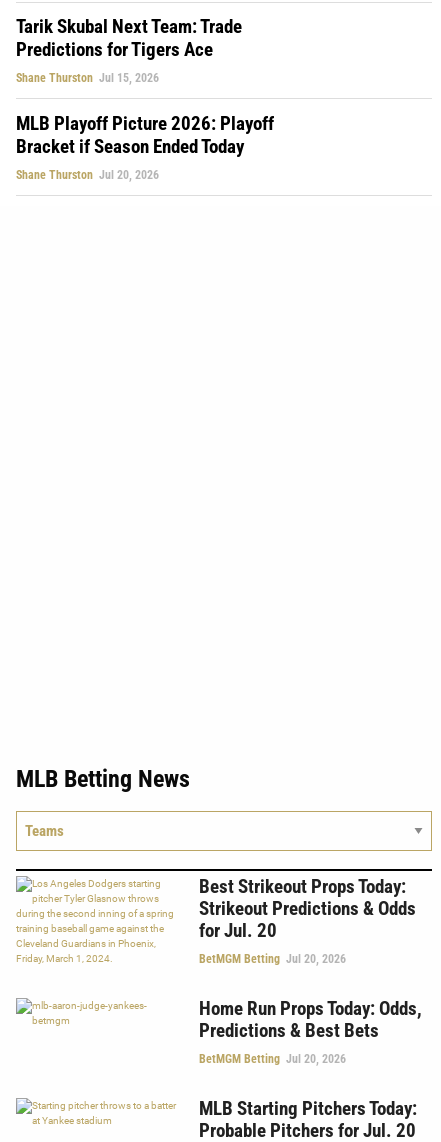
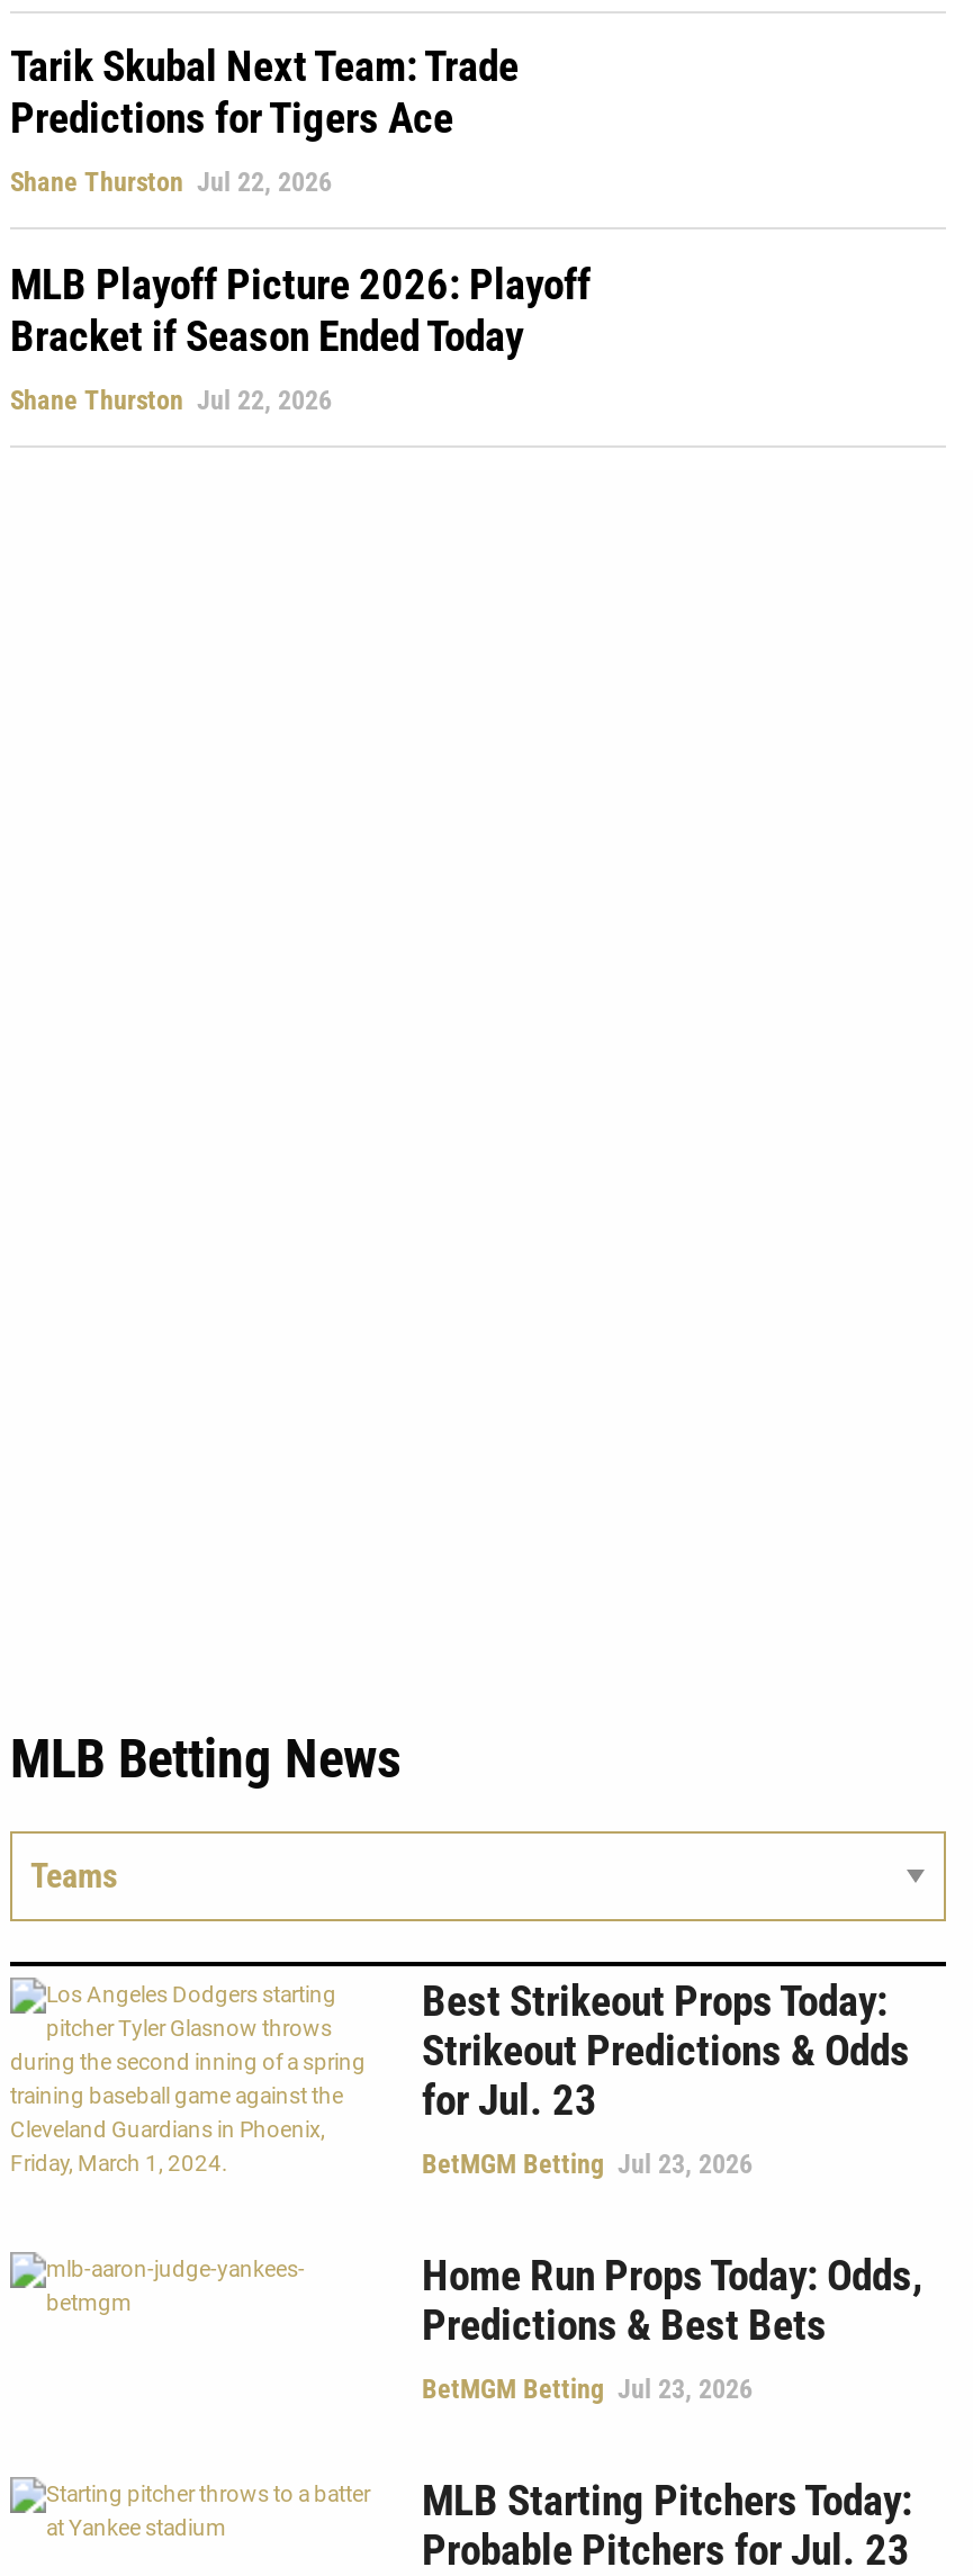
[16,71,159,85] Shane Thurston Jul 15, 2026 -> [10,167,332,199] Shane Thurston Jul 22, 2026
[16,168,159,182] Shane Thurston Jul 20, 2026 -> [10,384,332,415] Shane Thurston Jul 22, 2026
[199,919,277,942] for Jul. 20 -> [422,2074,597,2126] for Jul. 23
[199,952,346,966] BetMGM Betting Jul 20, 2026 -> [422,2148,753,2180] BetMGM Betting Jul 23, 2026
[199,1052,346,1066] BetMGM Betting Jul 20, 2026 -> [422,2373,753,2405] BetMGM Betting Jul 23, 2026
[199,1119,416,1142] Probable Pitchers for Jul. 20 -> [422,2524,910,2576] Probable Pitchers for Jul. 23

